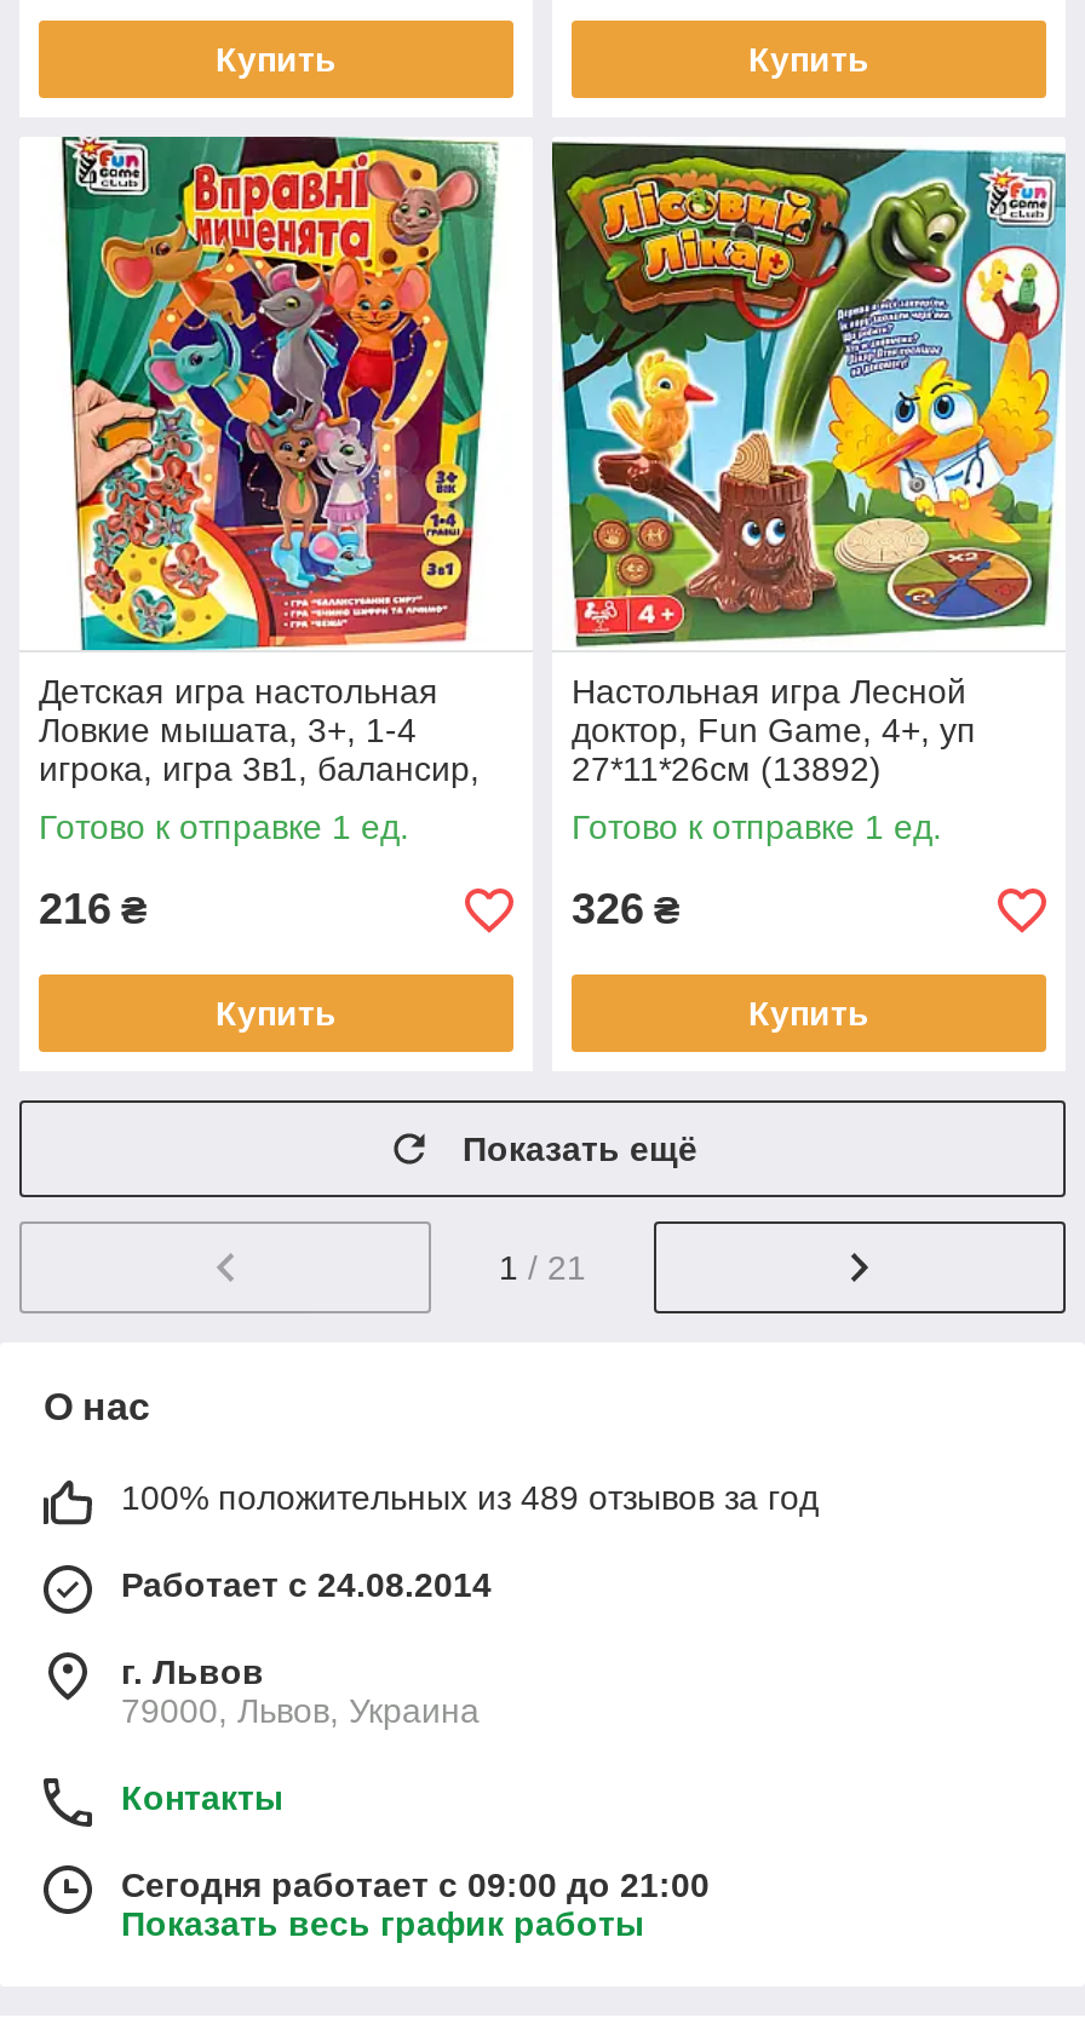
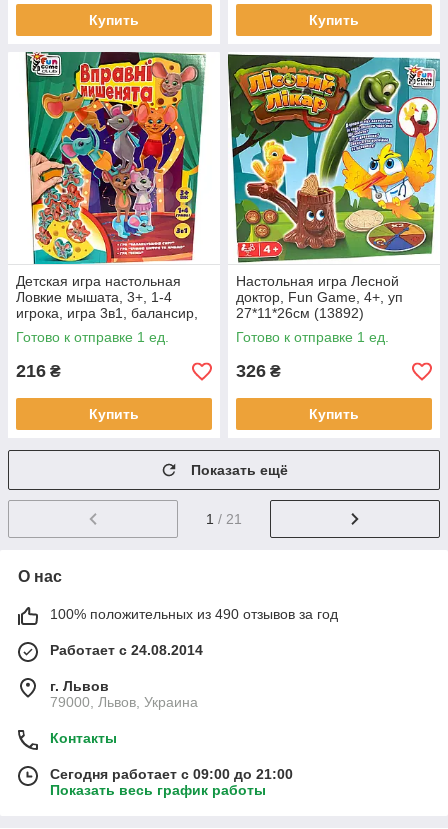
[121,1479,819,1517] 100% положительных из 489 отзывов за год -> [50,606,338,622] 100% положительных из 490 отзывов за год

